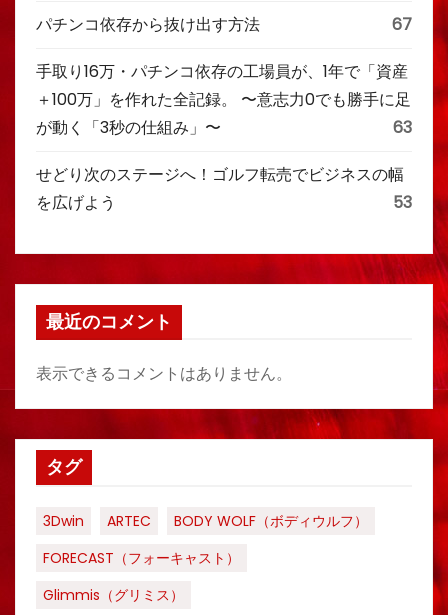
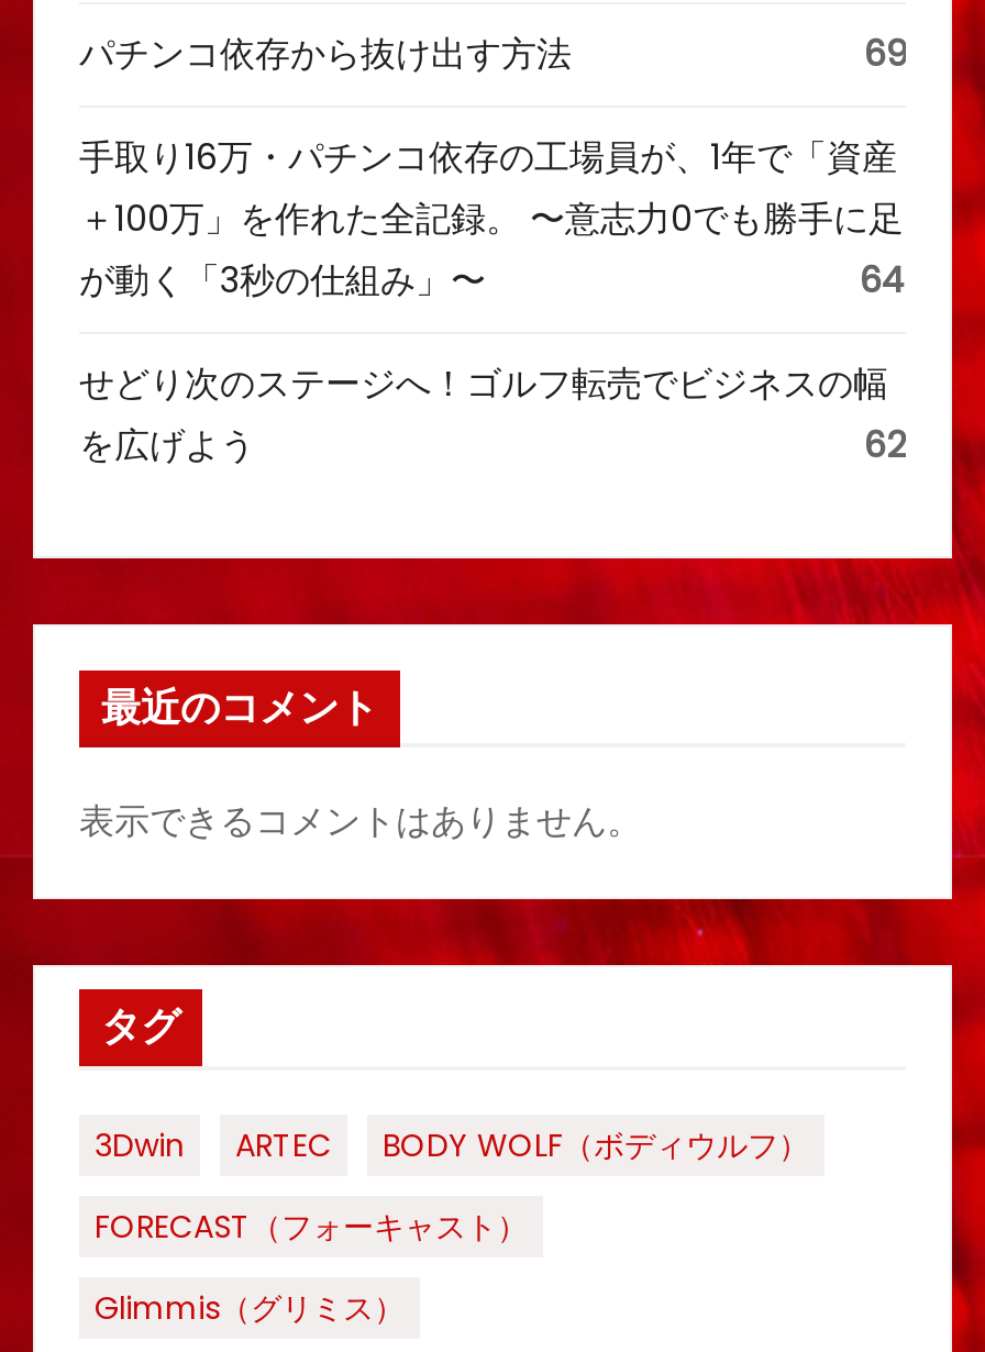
[392,13,412,36] 67 -> [864,29,906,79] 69
[393,116,412,139] 63 -> [860,255,906,306] 64
[393,191,412,214] 53 -> [864,420,906,470] 62

